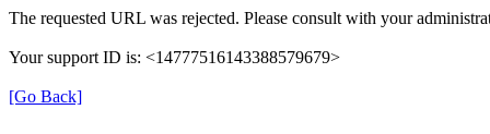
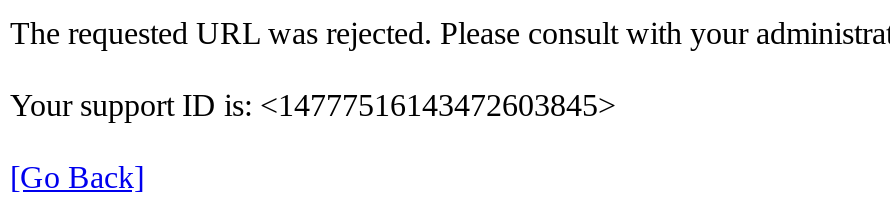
[9,48,340,66] Your support ID is: <14777516143388579679> -> [10,88,616,122] Your support ID is: <14777516143472603845>

